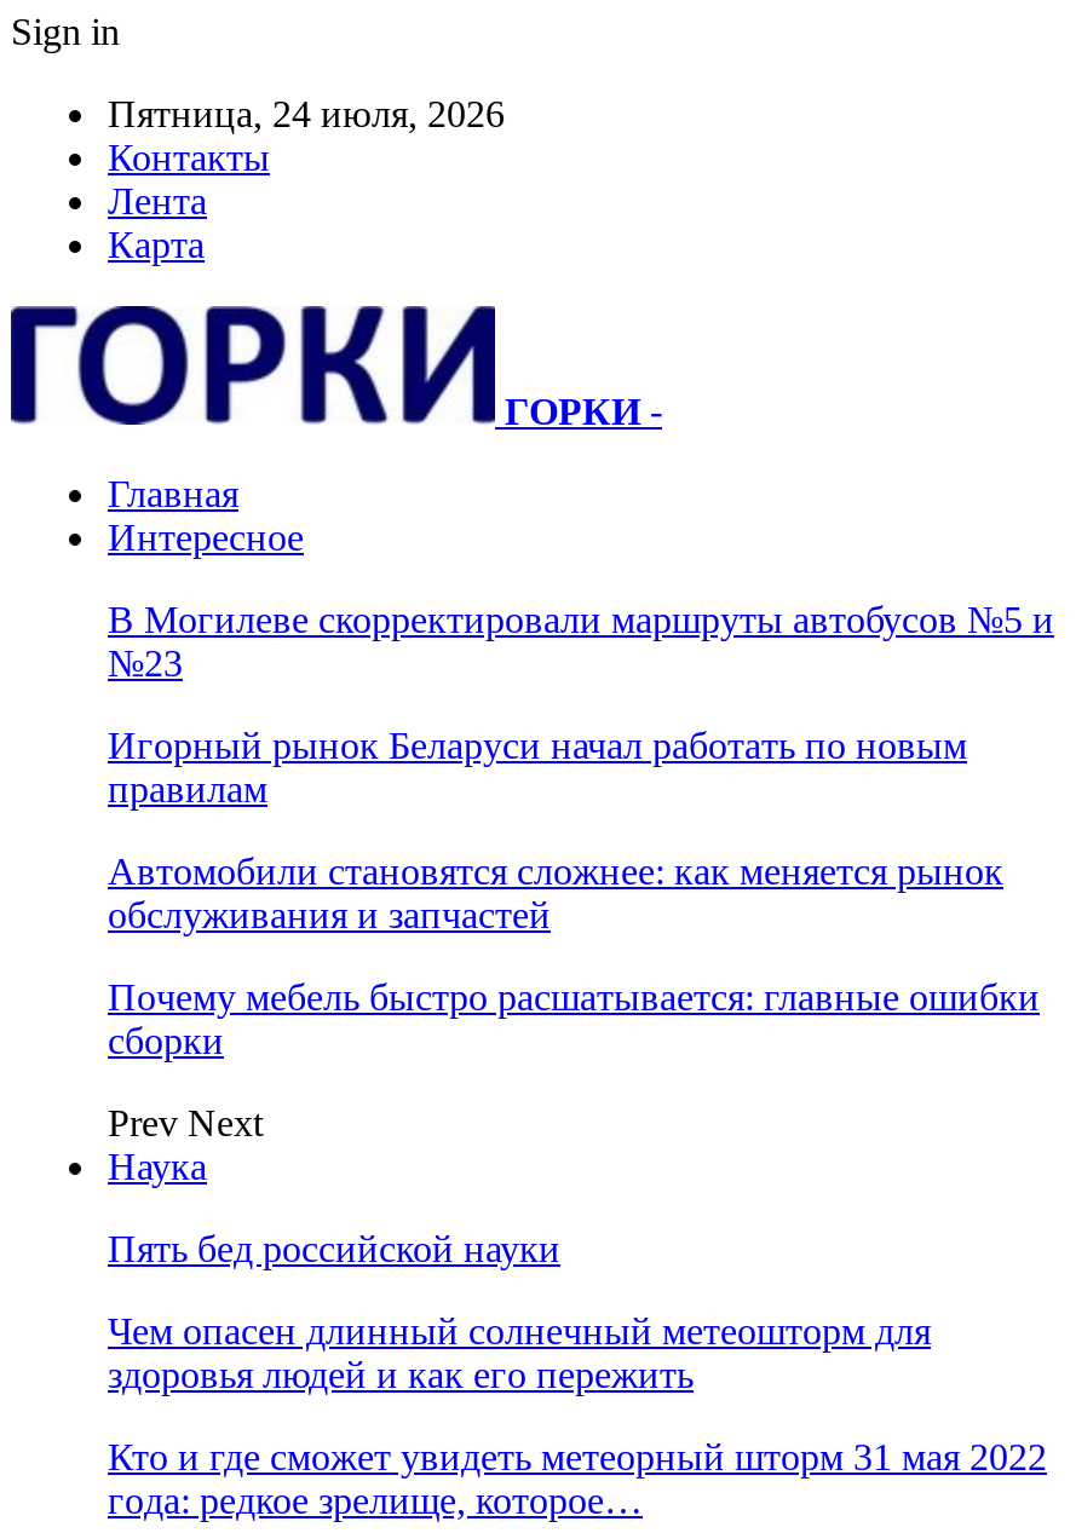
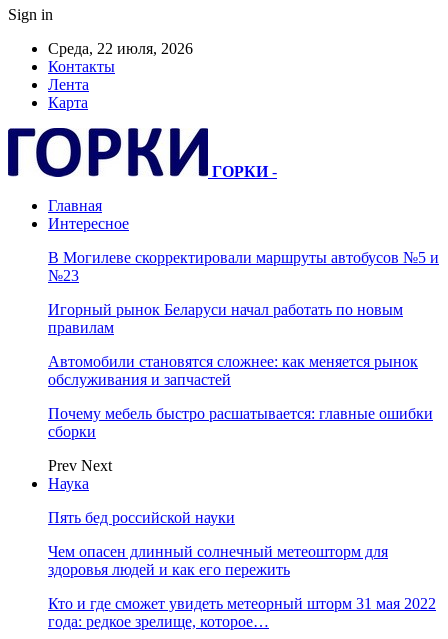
[108,93,505,134] Пятница, 24 июля, 2026 -> [48,40,193,57] Среда, 22 июля, 2026

